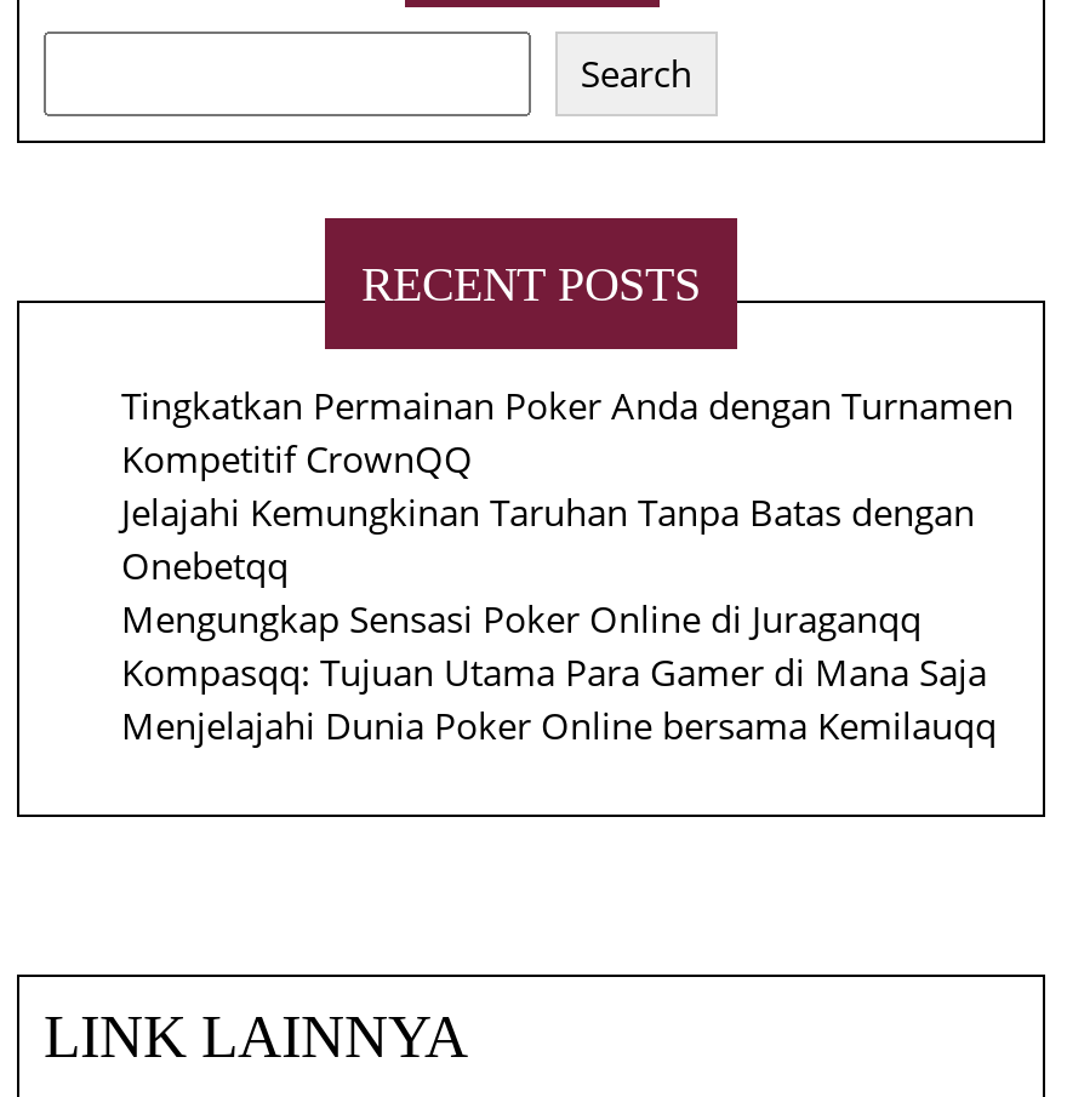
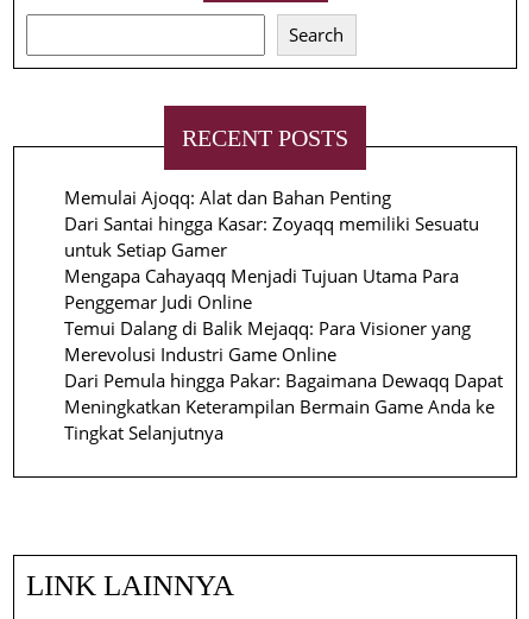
[121,380,1014,749] Tingkatkan Permainan Poker Anda dengan Turnamen | Kompetitif CrownQQ | Jelajahi Kemungkinan Taruhan Tanpa Batas dengan | Onebetqq | Mengungkap Sensasi Poker Online di Juraganqq | Kompasqq: Tujuan Utama Para Gamer di Mana Saja | Menjelajahi Dunia Poker Online bersama Kemilauqq -> [64,185,503,444] Memulai Ajoqq: Alat dan Bahan Penting | Dari Santai hingga Kasar: Zoyaqq memiliki Sesuatu | untuk Setiap Gamer | Mengapa Cahayaqq Menjadi Tujuan Utama Para | Penggemar Judi Online | Temui Dalang di Balik Mejaqq: Para Visioner yang | Merevolusi Industri Game Online | Dari Pemula hingga Pakar: Bagaimana Dewaqq Dapat | Meningkatkan Keterampilan Bermain Game Anda ke | Tingkat Selanjutnya

